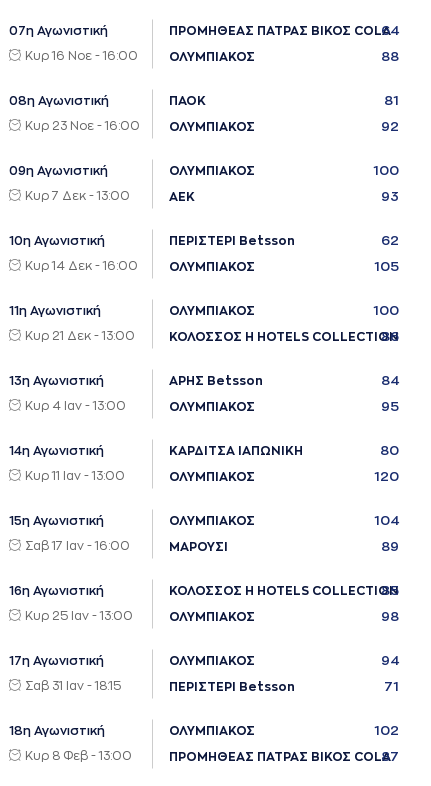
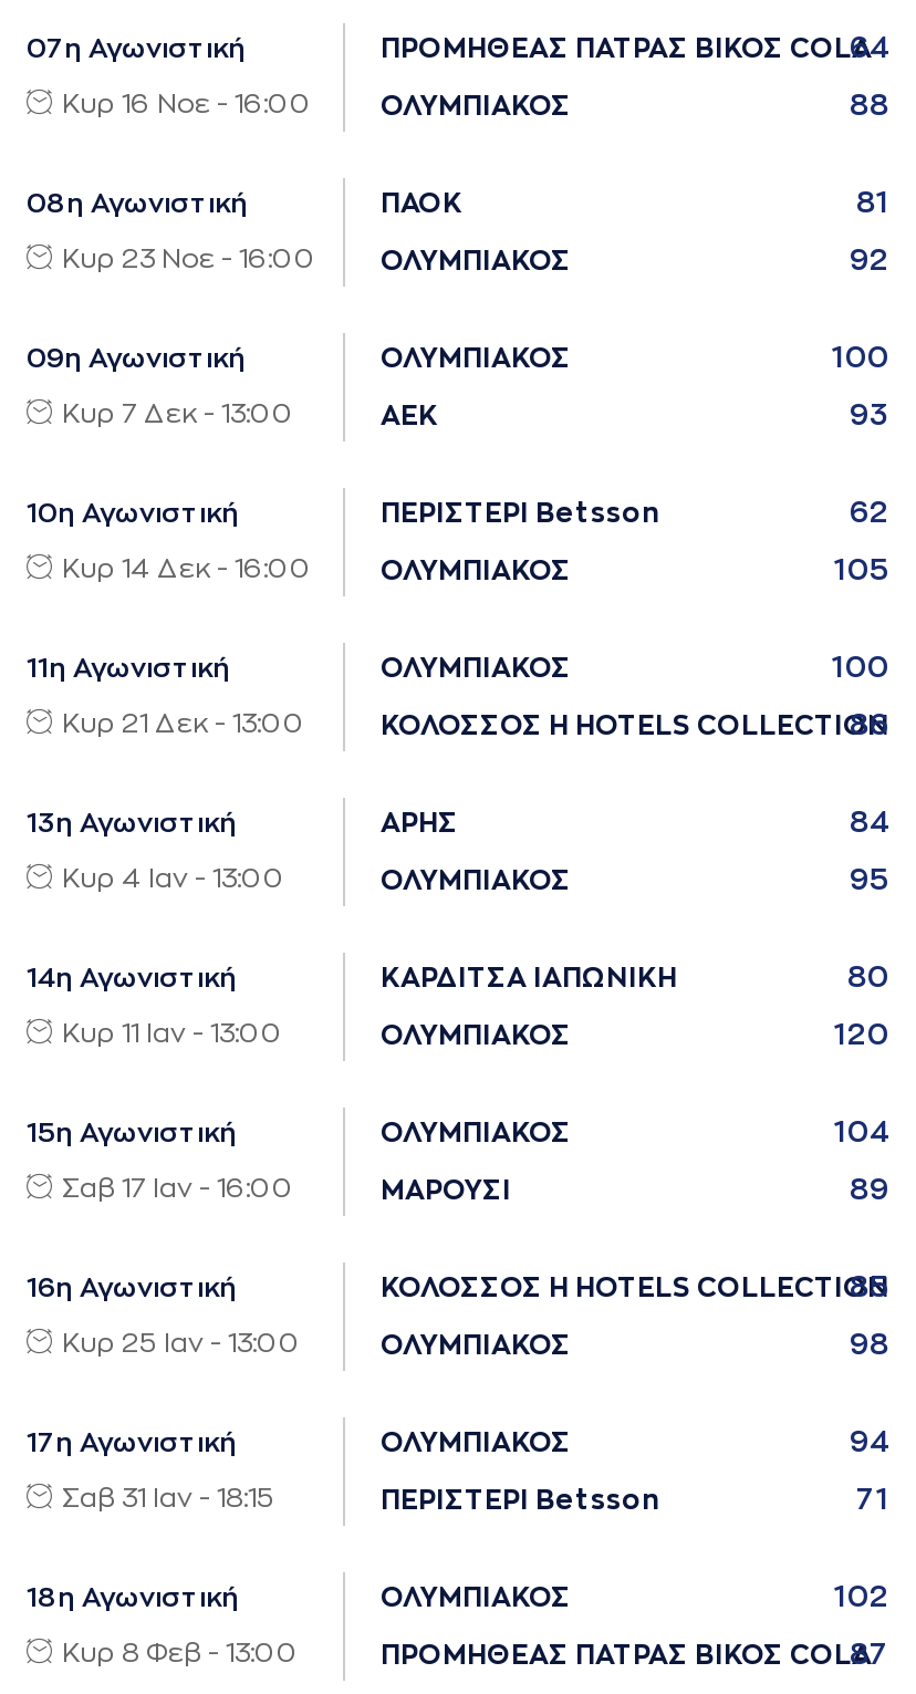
[169,375,263,387] ΑΡΗΣ Betsson -> [381,810,458,836] ΑΡΗΣ

